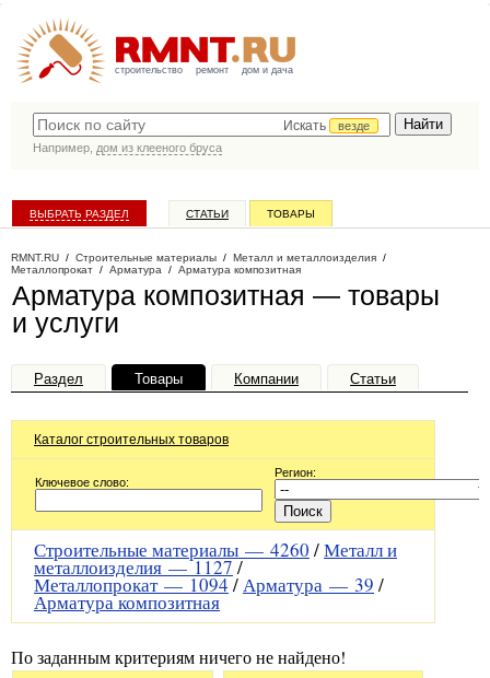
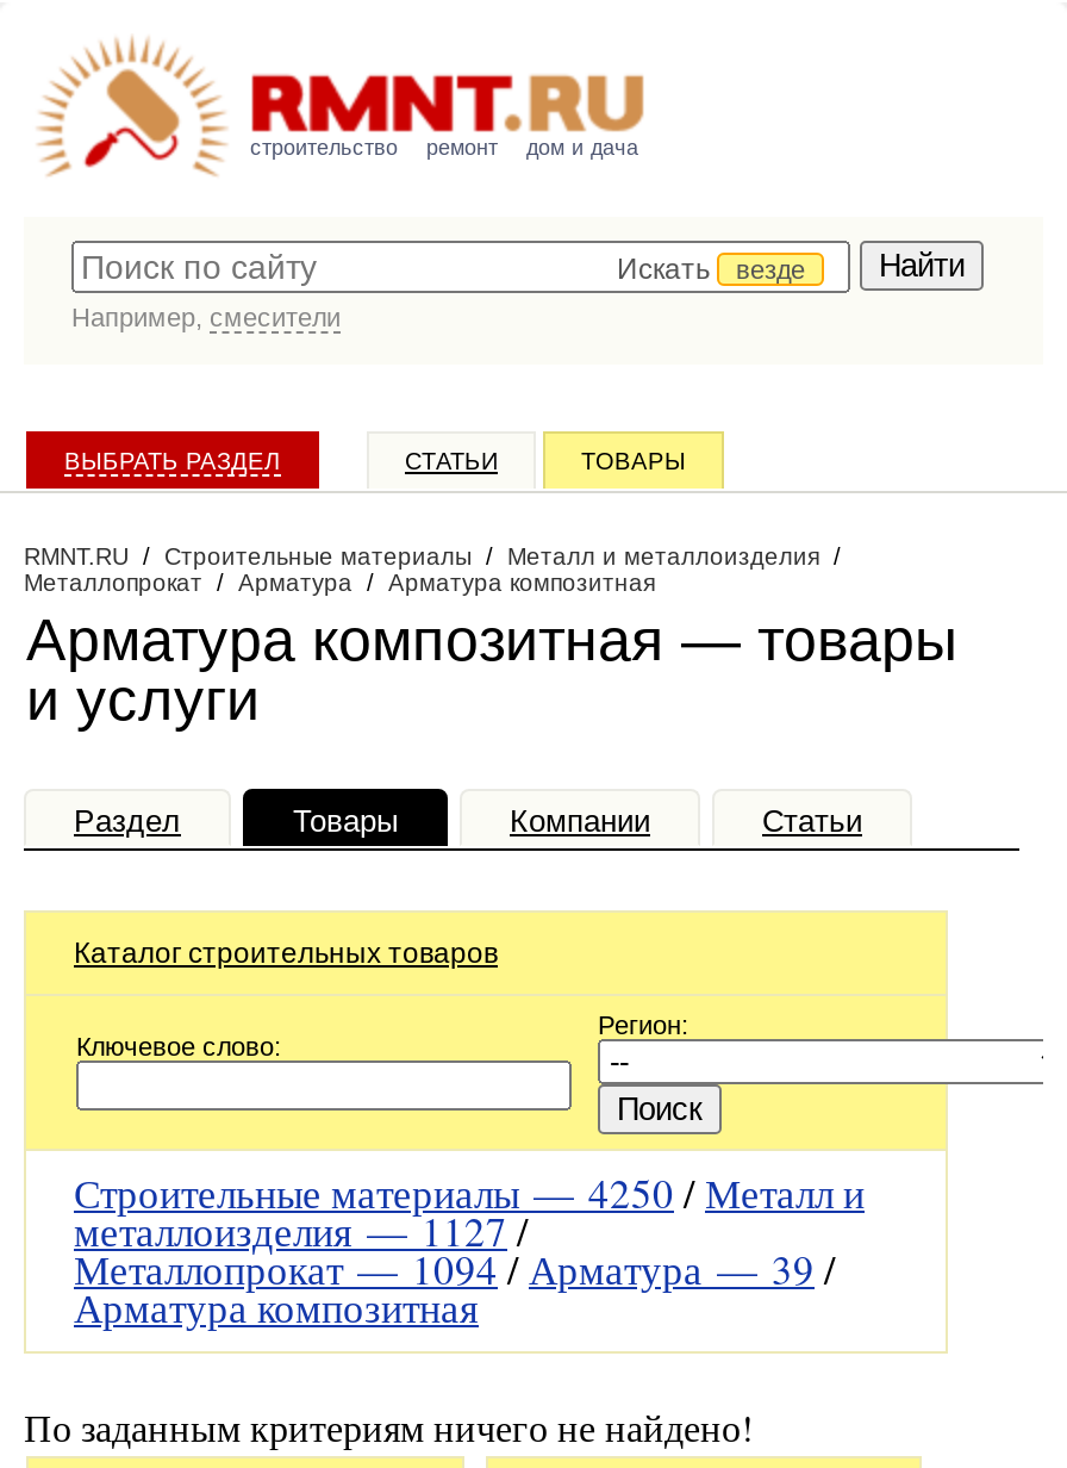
[33,141,222,154] Например, дом из клееного бруса -> [71,303,341,331] Например, смесители
[34,537,397,562] Строительные материалы — 4260 / Металл и -> [74,1165,865,1220] Строительные материалы — 4250 / Металл и

